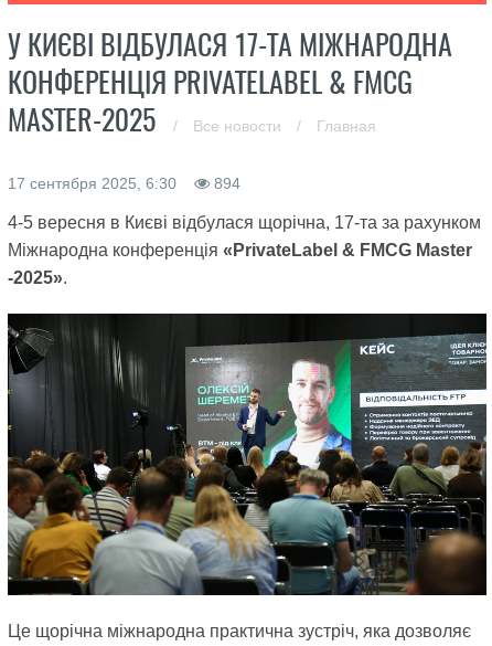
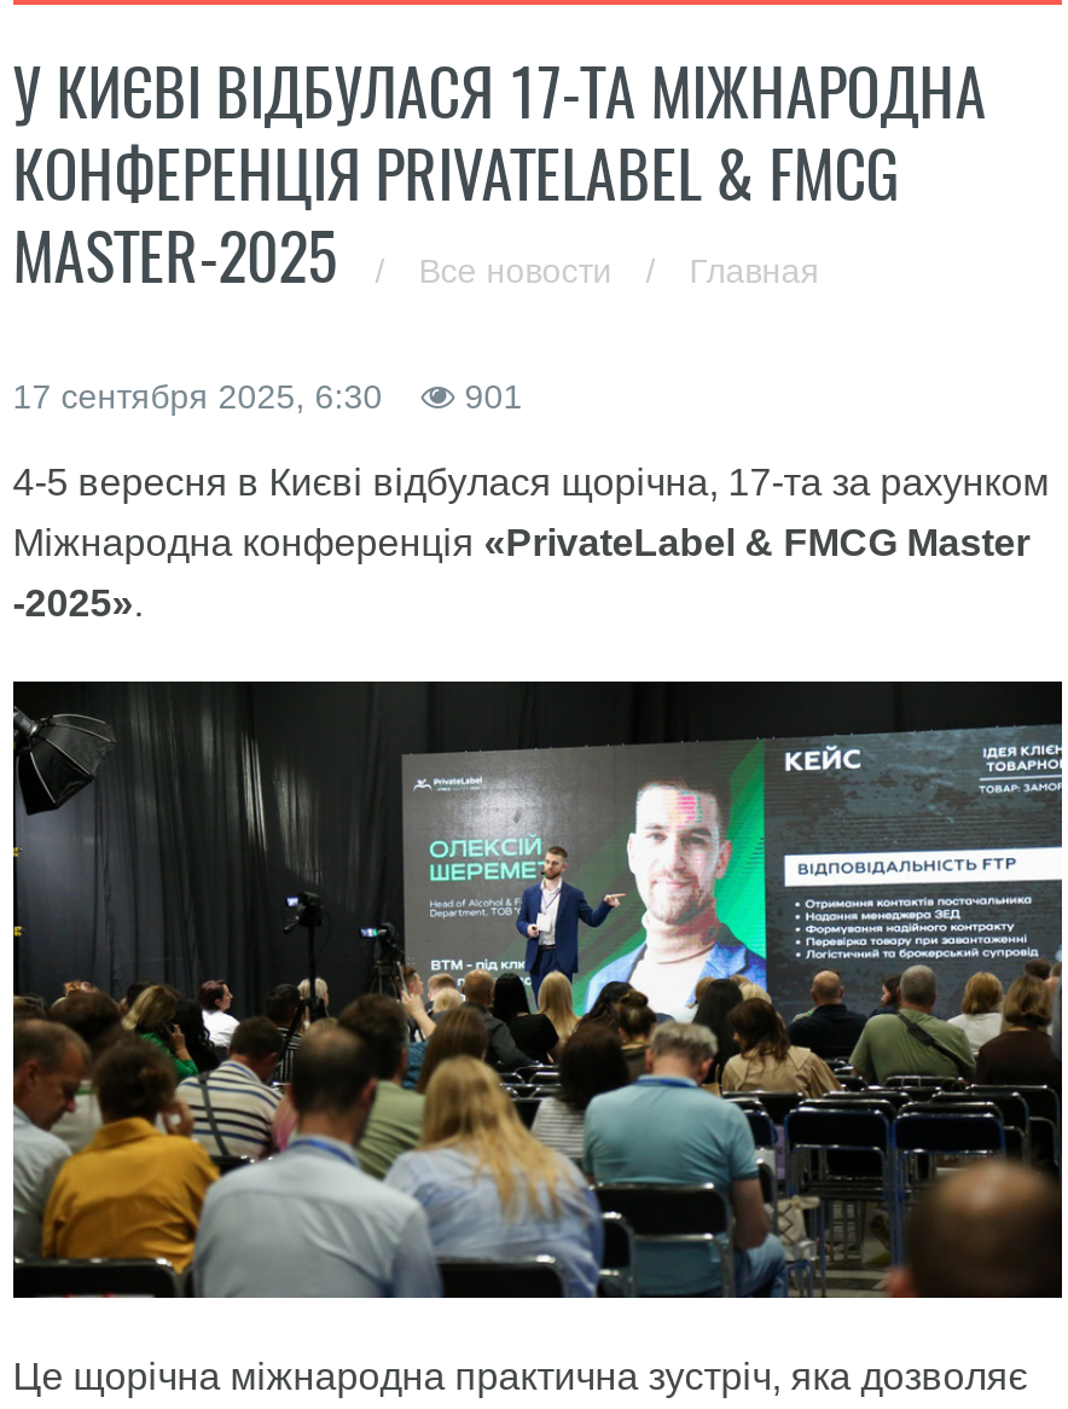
[7,174,240,192] 17 сентября 2025, 6:30 894 -> [13,377,522,416] 17 сентября 2025, 6:30 901

